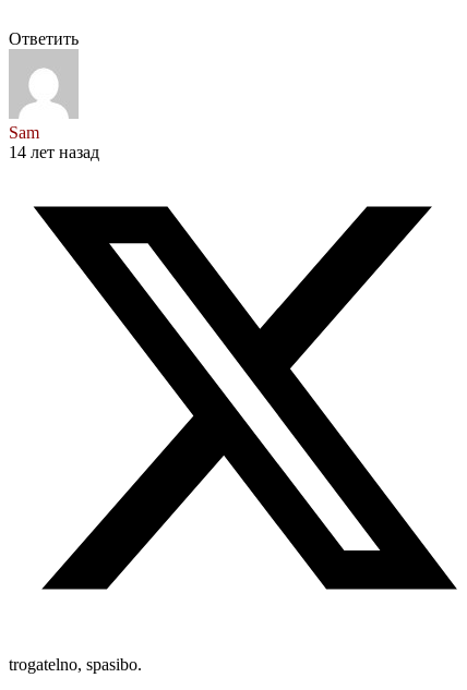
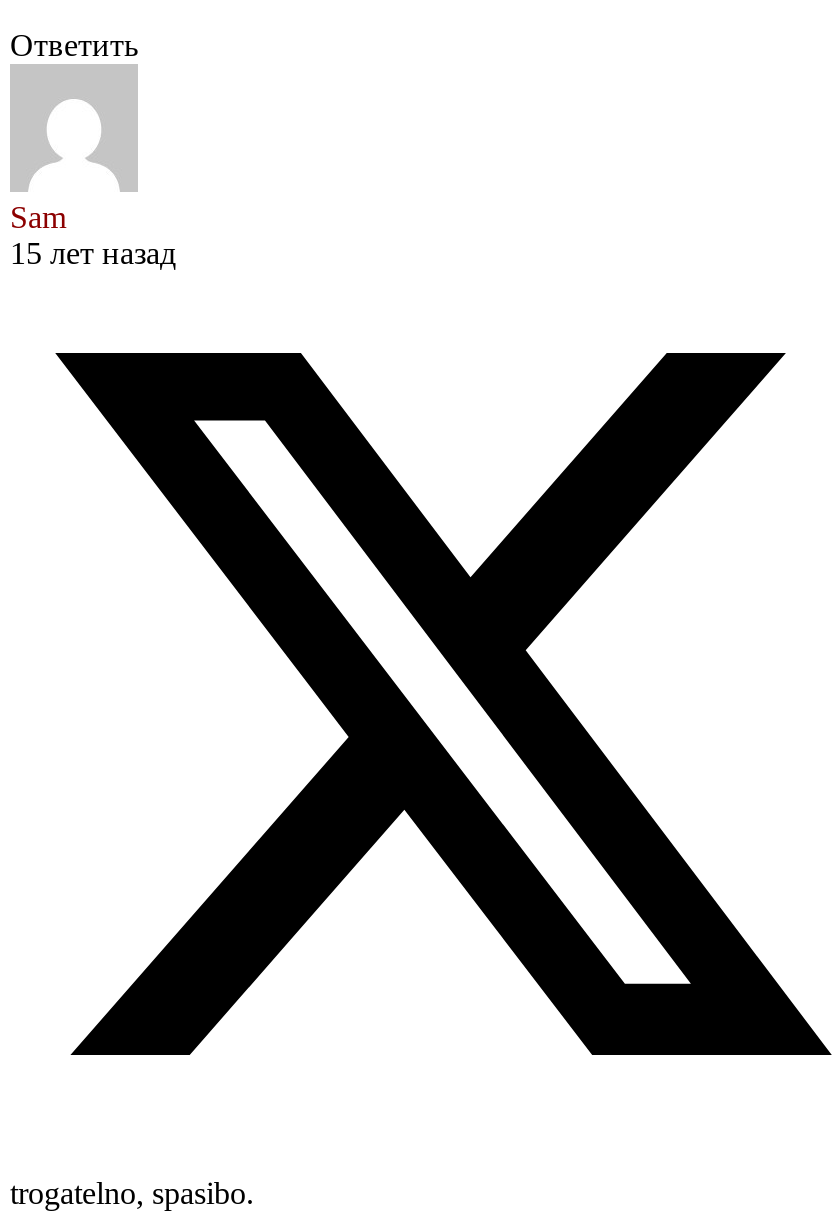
[9,143,99,162] 14 лет назад -> [10,236,176,270] 15 лет назад

